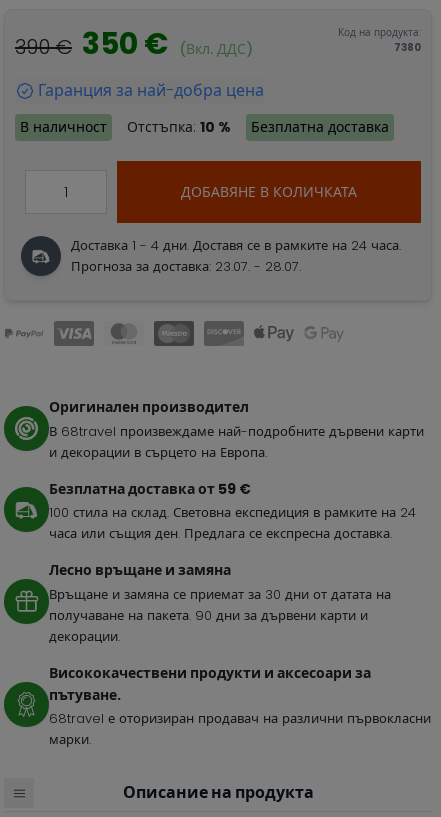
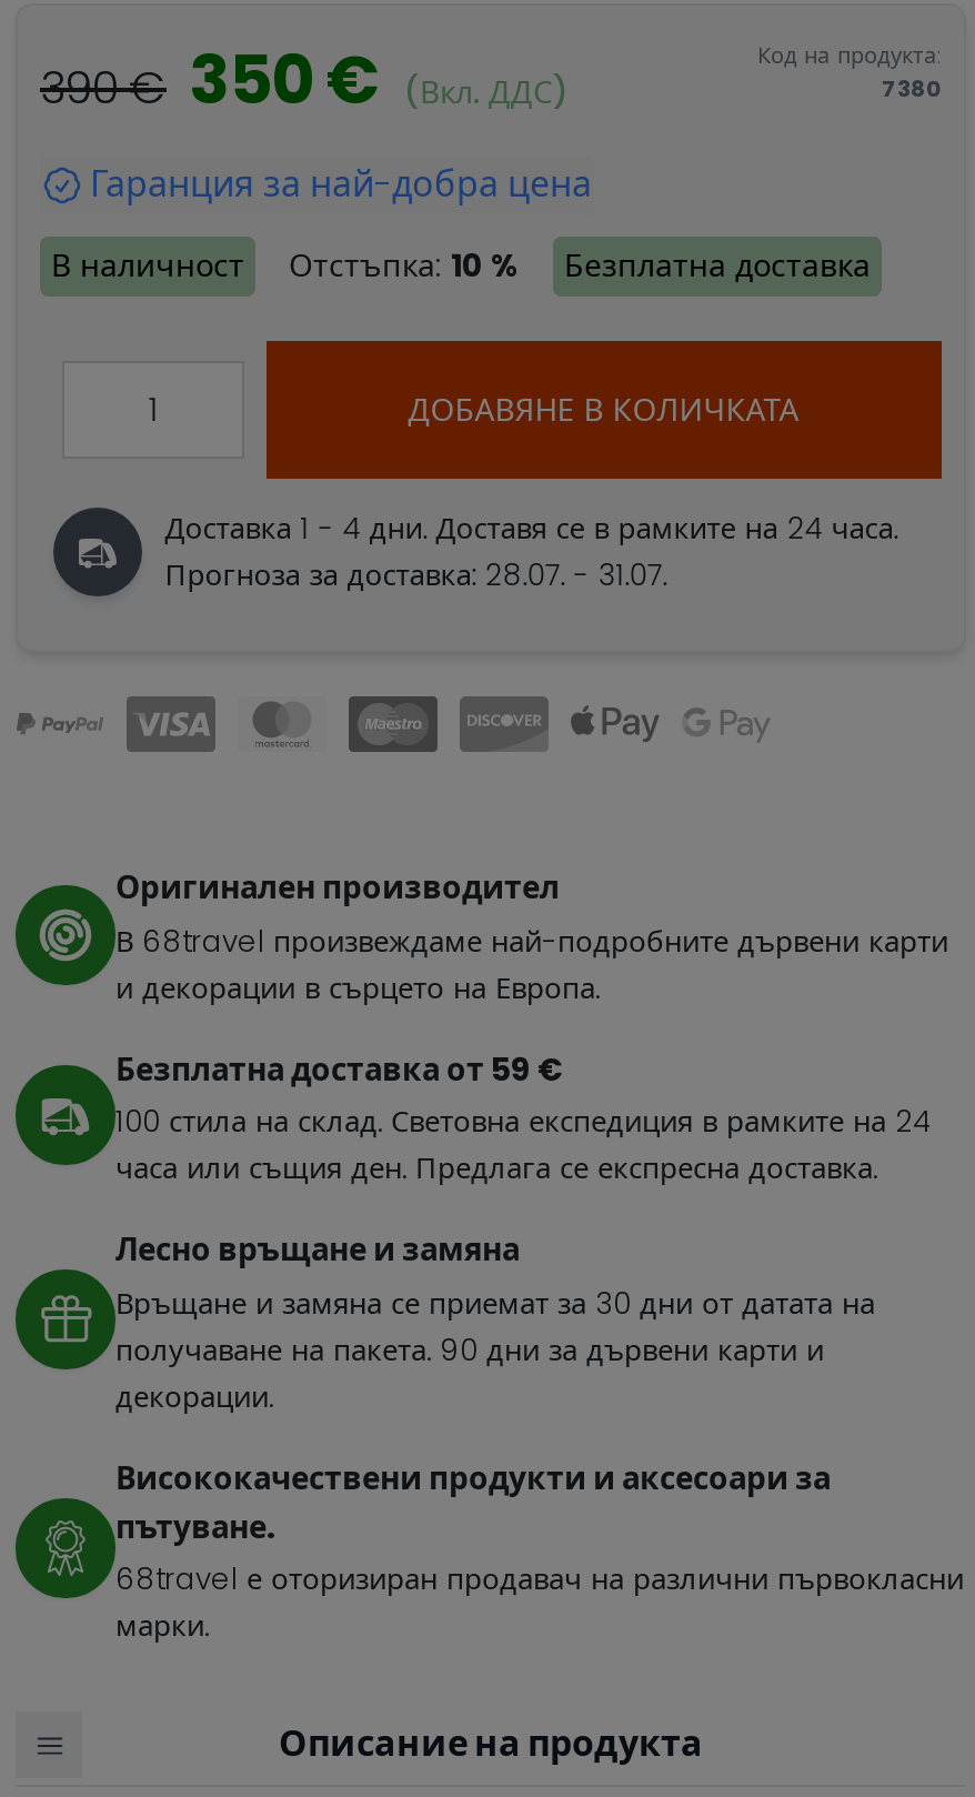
[71,257,301,276] Прогноза за доставка: 23.07. - 28.07. -> [165,554,667,596] Прогноза за доставка: 28.07. - 31.07.

